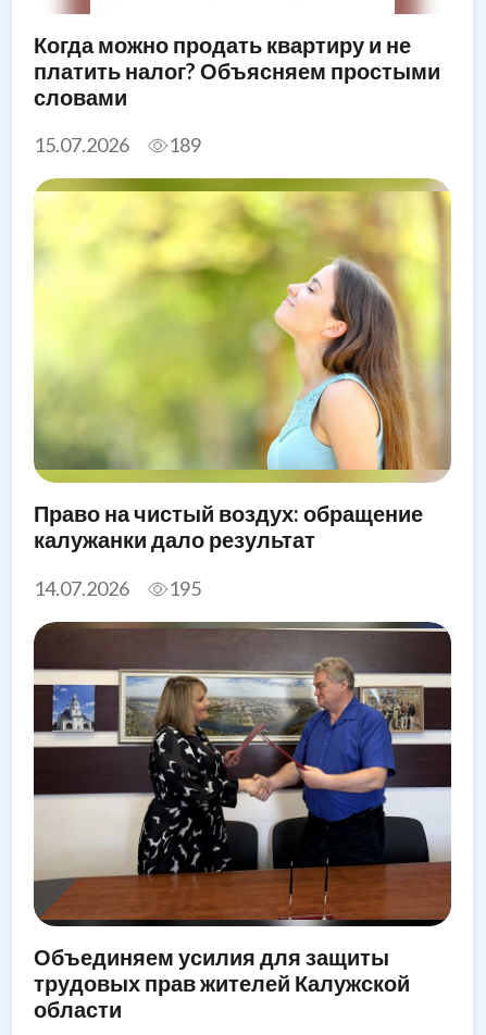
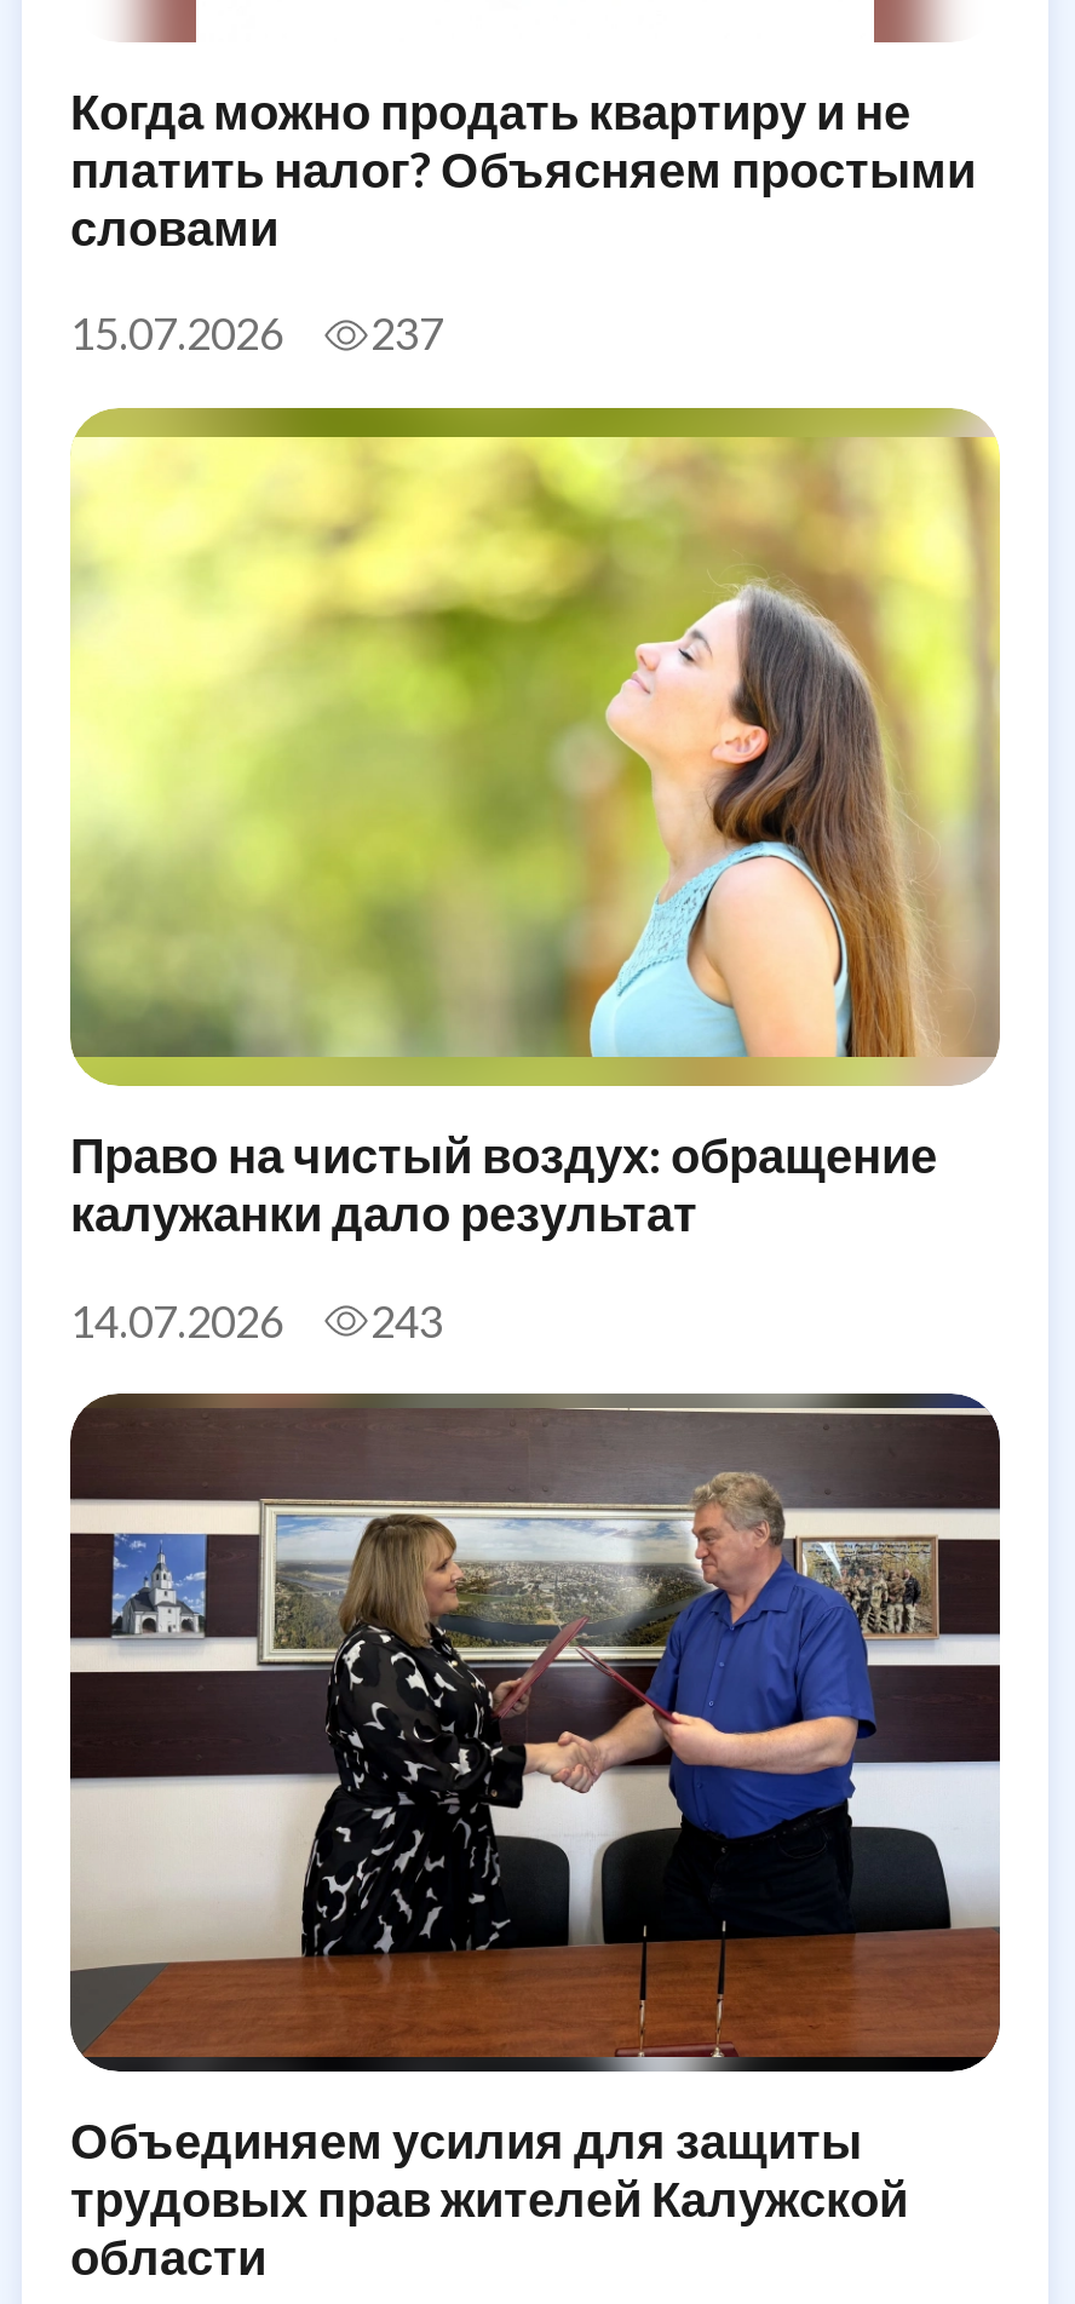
[34,133,201,157] 15.07.2026 189 -> [70,308,443,361] 15.07.2026 237
[34,576,201,600] 14.07.2026 195 -> [70,1294,443,1347] 14.07.2026 243

